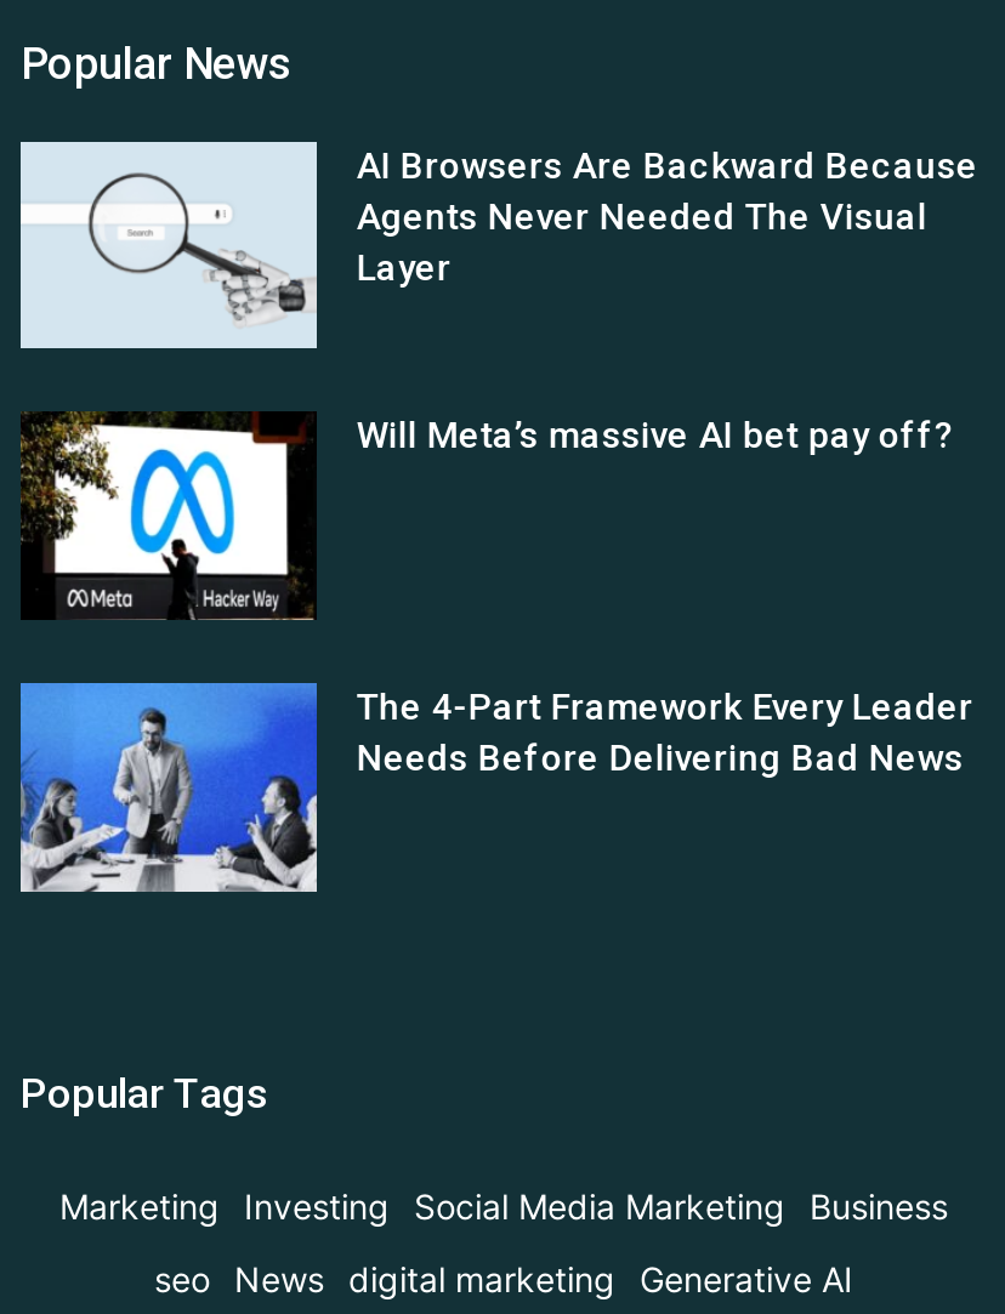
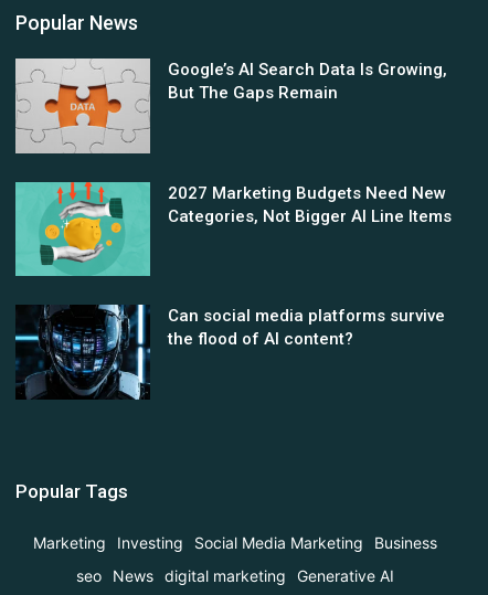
[23,141,978,345] [image] | AI Browsers Are Backward Because | Agents Never Needed The Visual | Layer -> [15,59,448,153] [image] | Google’s AI Search Data Is Growing, | But The Gaps Remain
[21,410,954,621] [image] | Will Meta’s massive AI bet pay off? -> [14,181,452,277] [image] | 2027 Marketing Budgets Need New | Categories, Not Bigger AI Line Items
[18,679,973,895] [image] | The 4-Part Framework Every Leader | Needs Before Delivering Bad News -> [14,304,445,401] [image] | Can social media platforms survive | the flood of AI content?

